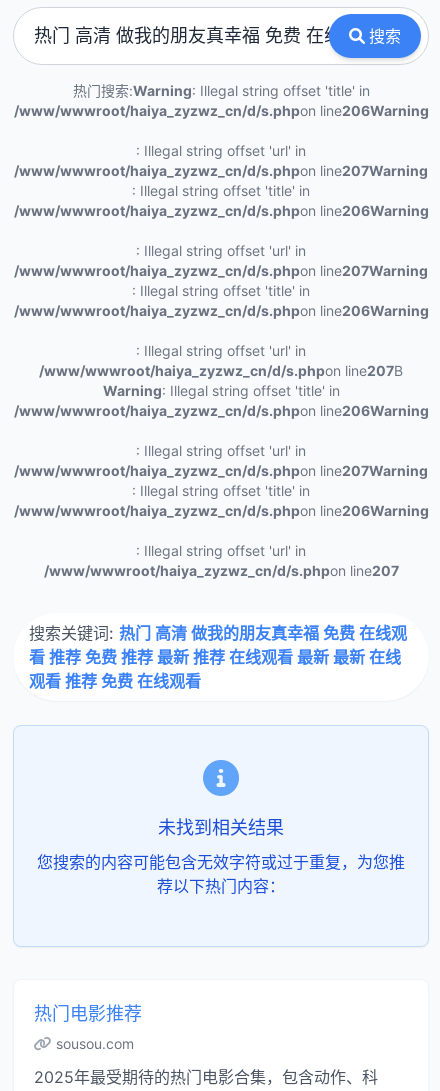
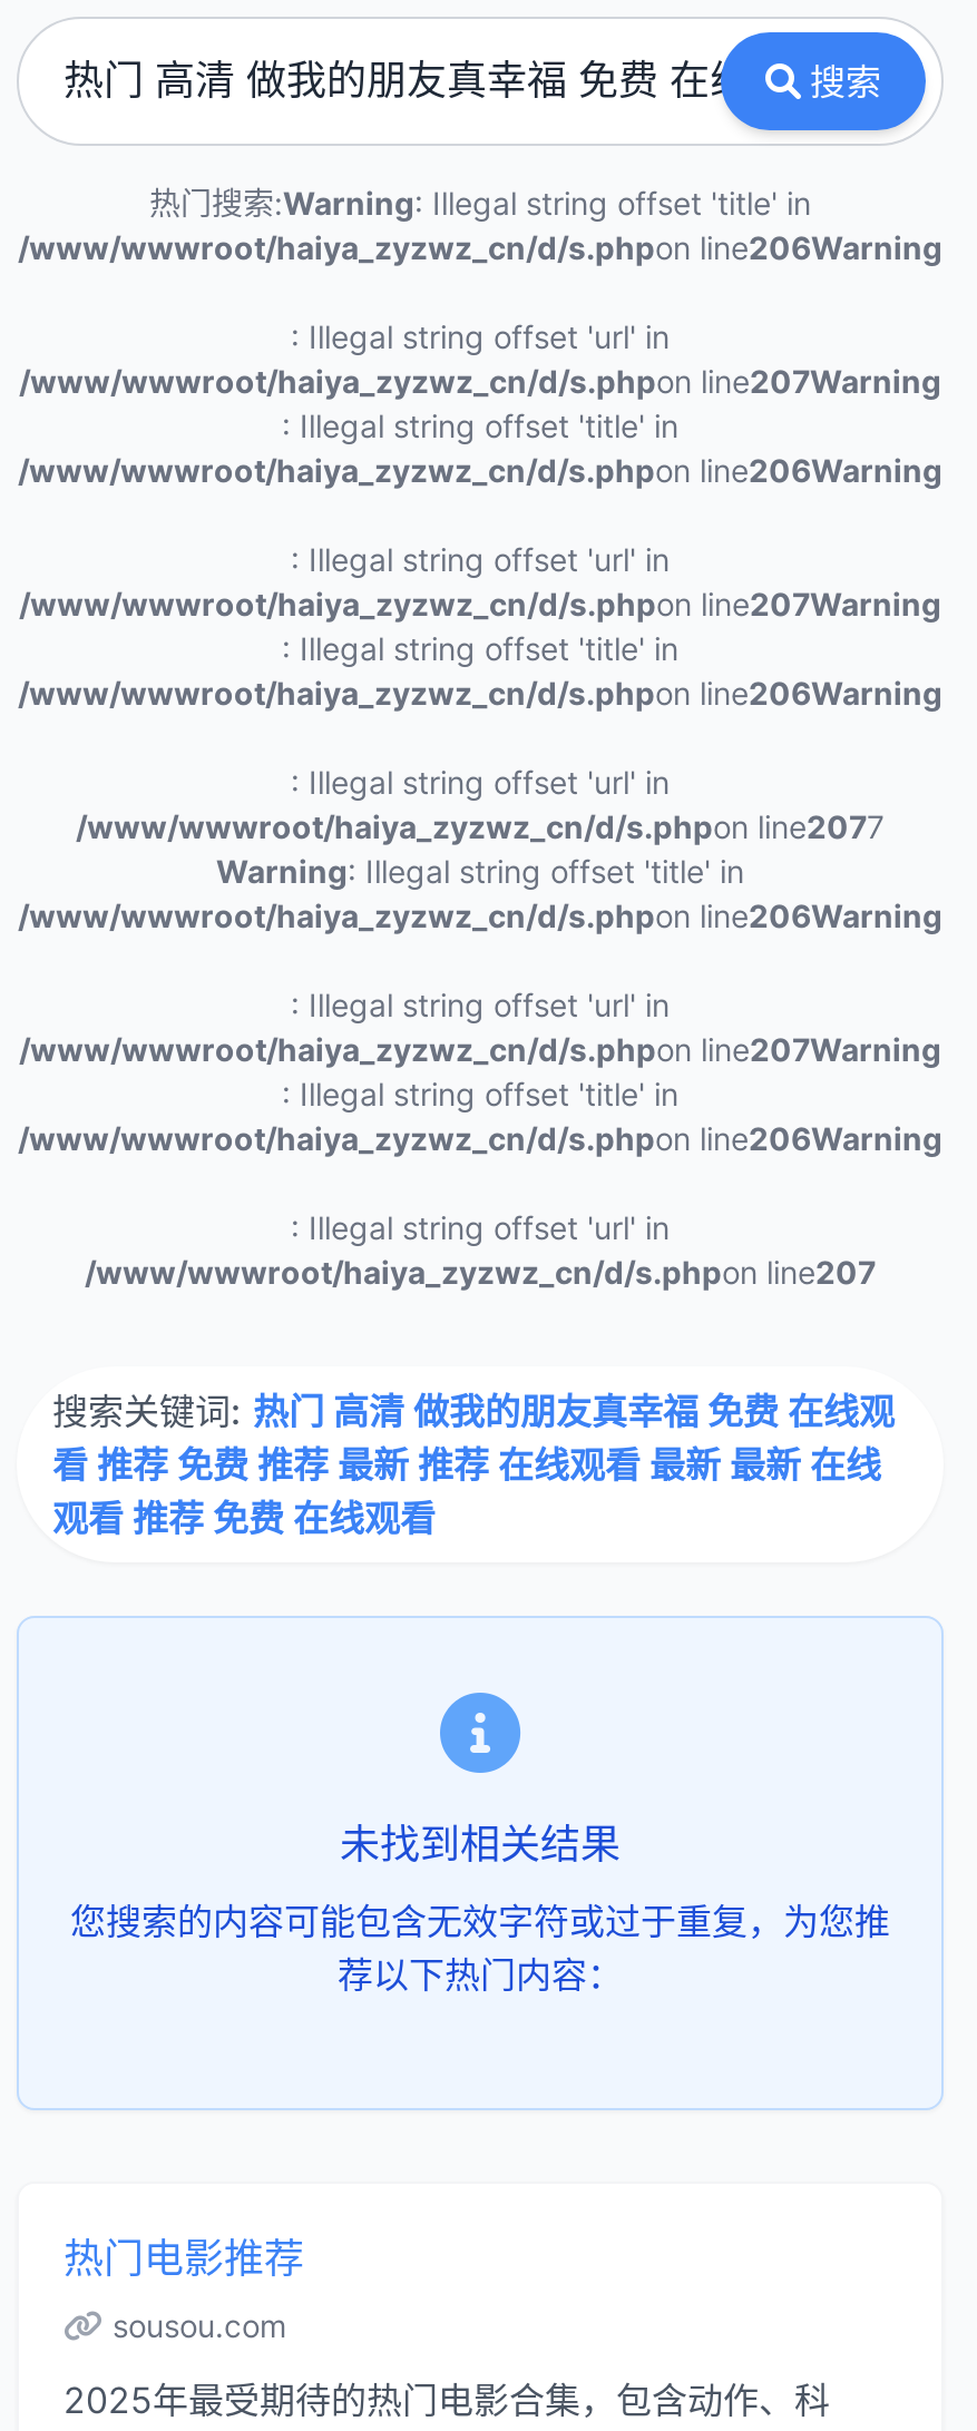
[39,362,403,379] /www/wwwroot/haiya_zyzwz_cn/d/s.phpon line207B -> [76,807,885,845] /www/wwwroot/haiya_zyzwz_cn/d/s.phpon line2077

